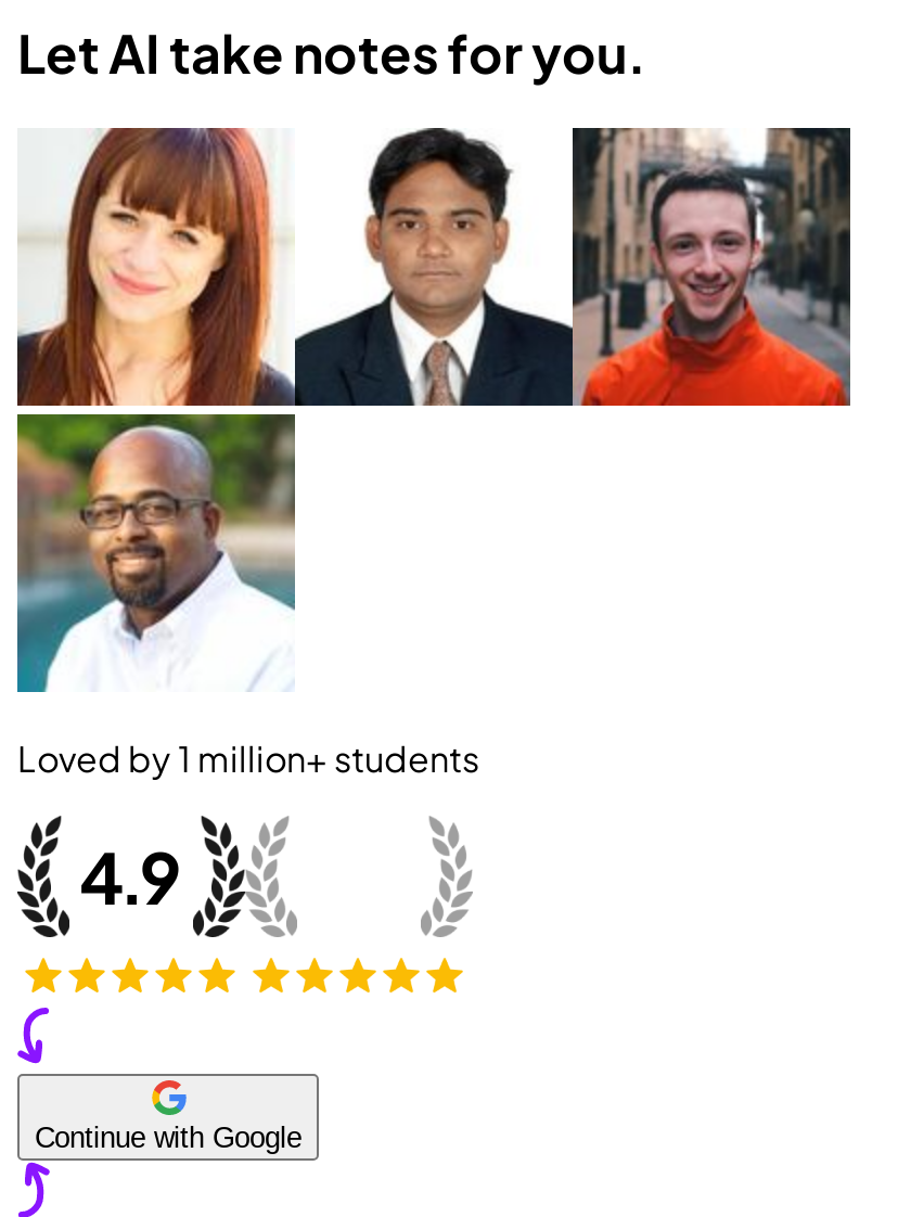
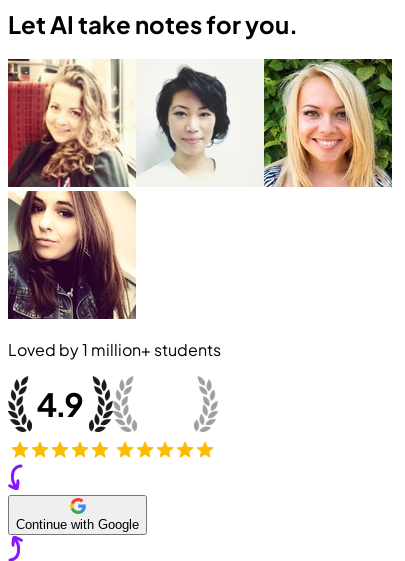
[15,126,852,694] [image] -> [7,58,393,320] [image]

